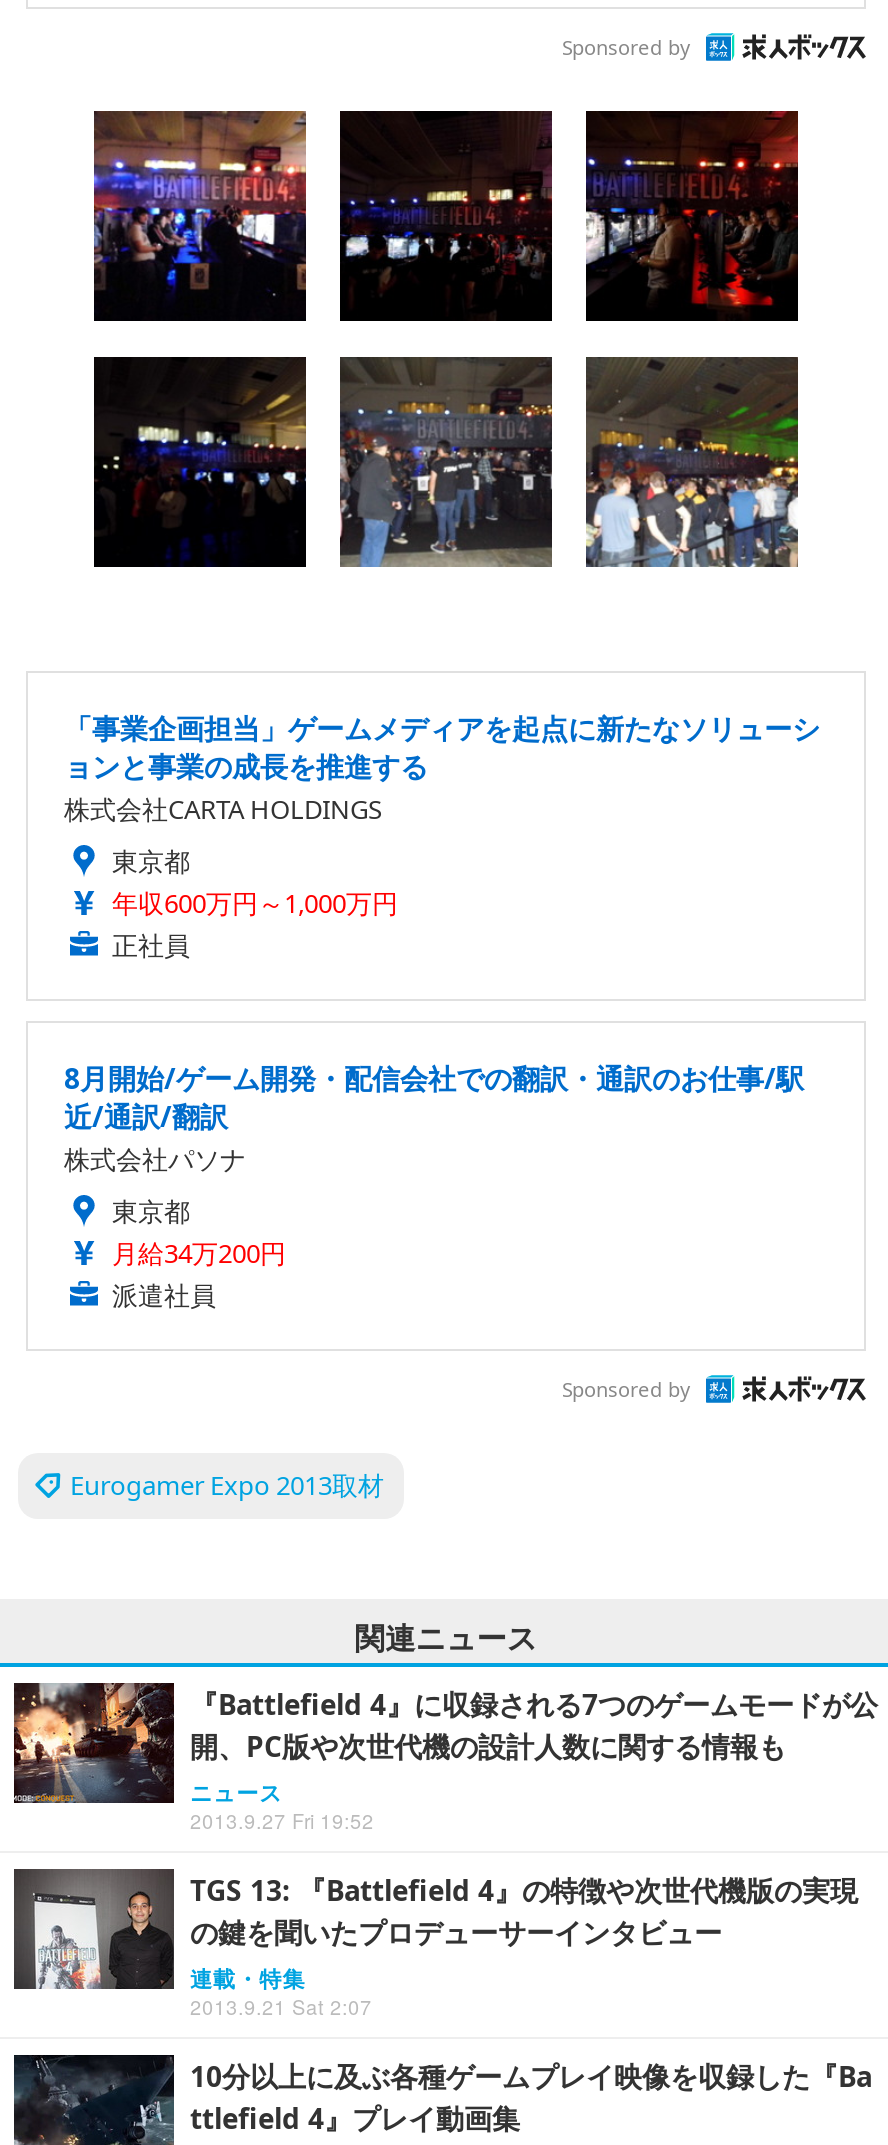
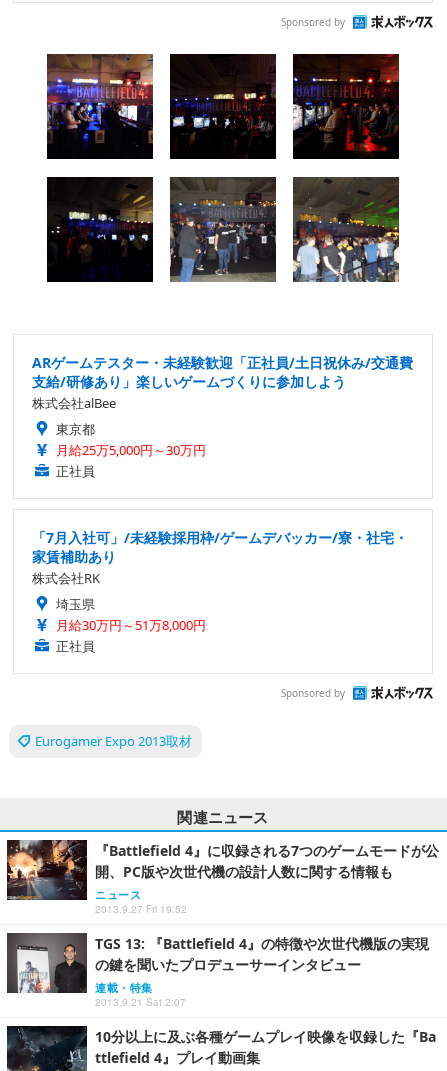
[64,708,820,826] 「事業企画担当」ゲームメディアを起点に新たなソリューシ | ョンと事業の成長を推進する | 株式会社CARTA HOLDINGS -> [32,352,413,411] ARゲームテスター・未経験歓迎「正社員/土日祝休み/交通費 | 支給/研修あり」楽しいゲームづくりに参加しよう | 株式会社alBee
[112,884,398,920] 年収600万円～1,000万円 -> [56,440,206,458] 月給25万5,000円～30万円
[64,1058,804,1312] 8月開始/ゲーム開発・配信会社での翻訳・通訳のお仕事/駅 | 近/通訳/翻訳 | 株式会社パソナ | 東京都 | 月給34万200円 | 派遣社員 -> [32,527,408,654] 「7月入社可」/未経験採用枠/ゲームデバッカー/寮・社宅・ | 家賃補助あり | 株式会社RK | 埼玉県 | 月給30万円～51万8,000円 | 正社員

